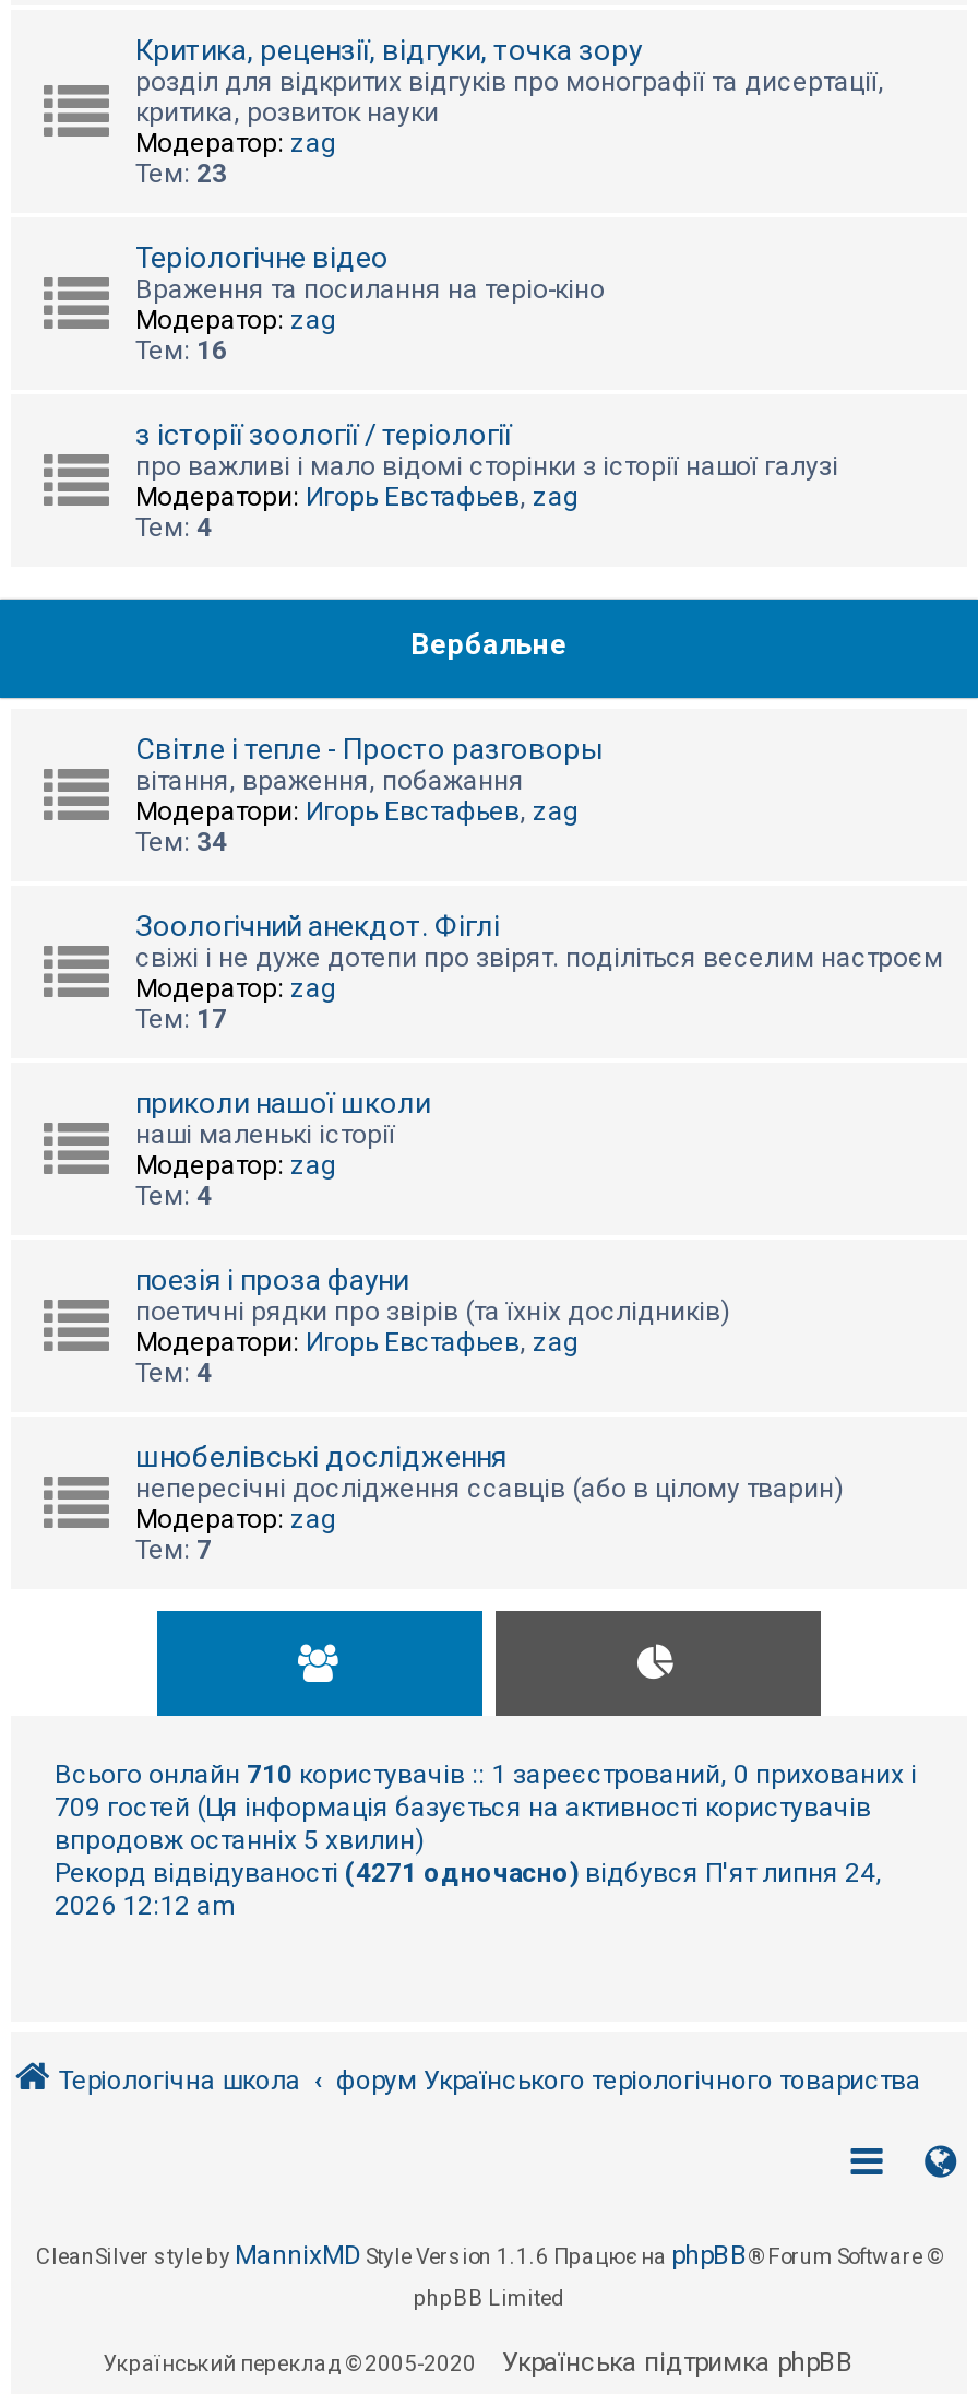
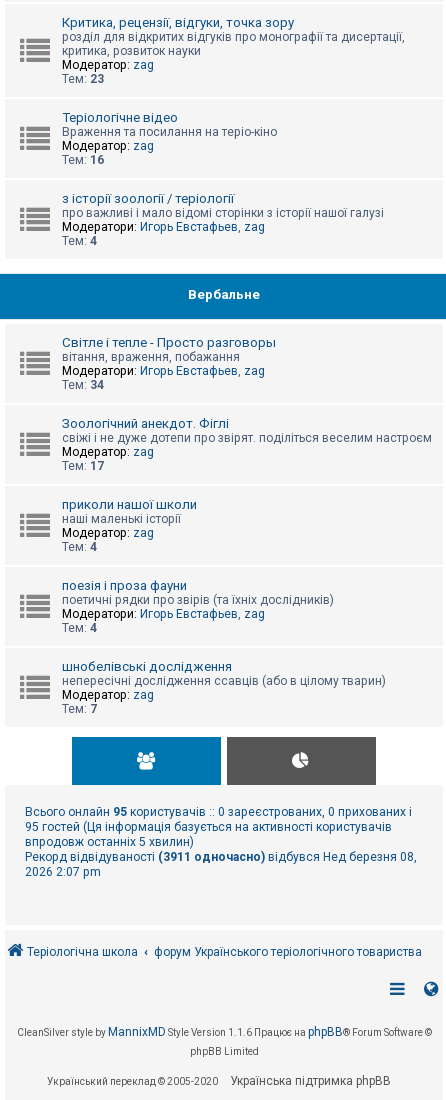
[55,1759,917,1790] Всього онлайн 710 користувачів :: 1 зареєстрований, 0 прихованих і -> [25,805,412,819] Всього онлайн 95 користувачів :: 0 зареєстрованих, 0 прихованих і
[55,1792,871,1823] 709 гостей (Ця інформація базується на активності користувачів -> [25,820,392,834] 95 гостей (Ця інформація базується на активності користувачів
[55,1858,882,1921] Рекорд відвідуваності (4271 одночасно) відбувся П'ят липня 24, | 2026 12:12 am -> [25,850,417,879] Рекорд відвідуваності (3911 одночасно) відбувся Нед березня 08, | 2026 2:07 pm

